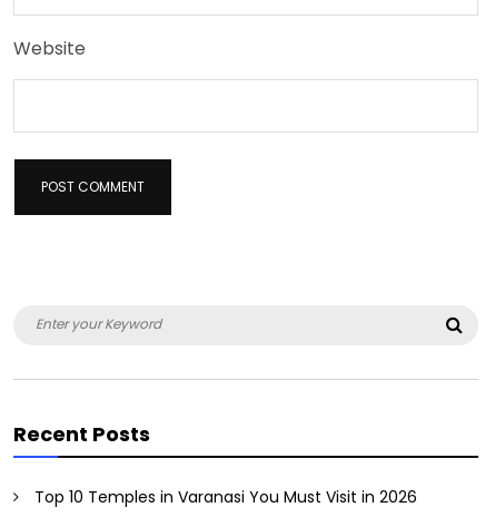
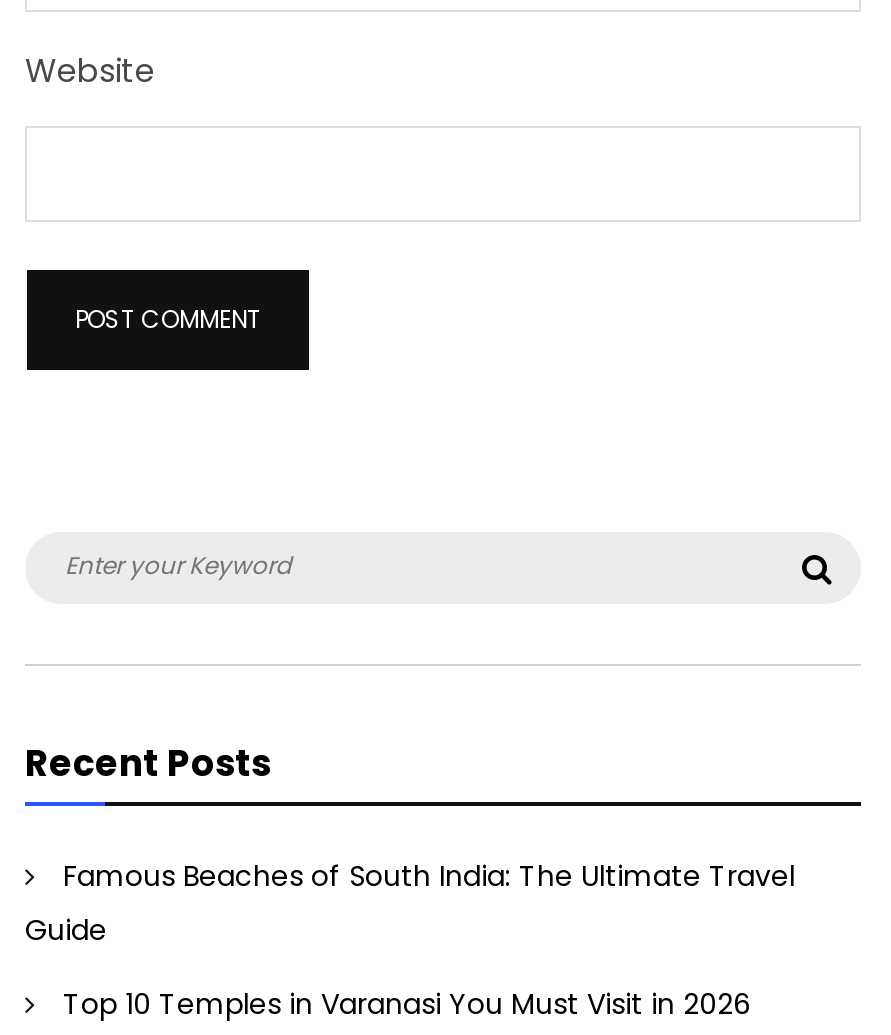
none -> [25,856,795,950] Famous Beaches of South India: The Ultimate Travel | Guide

